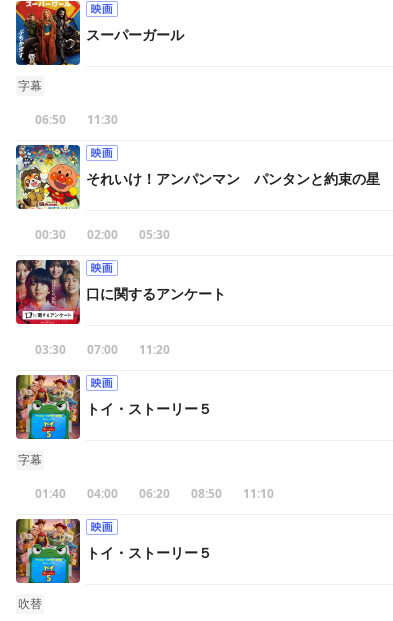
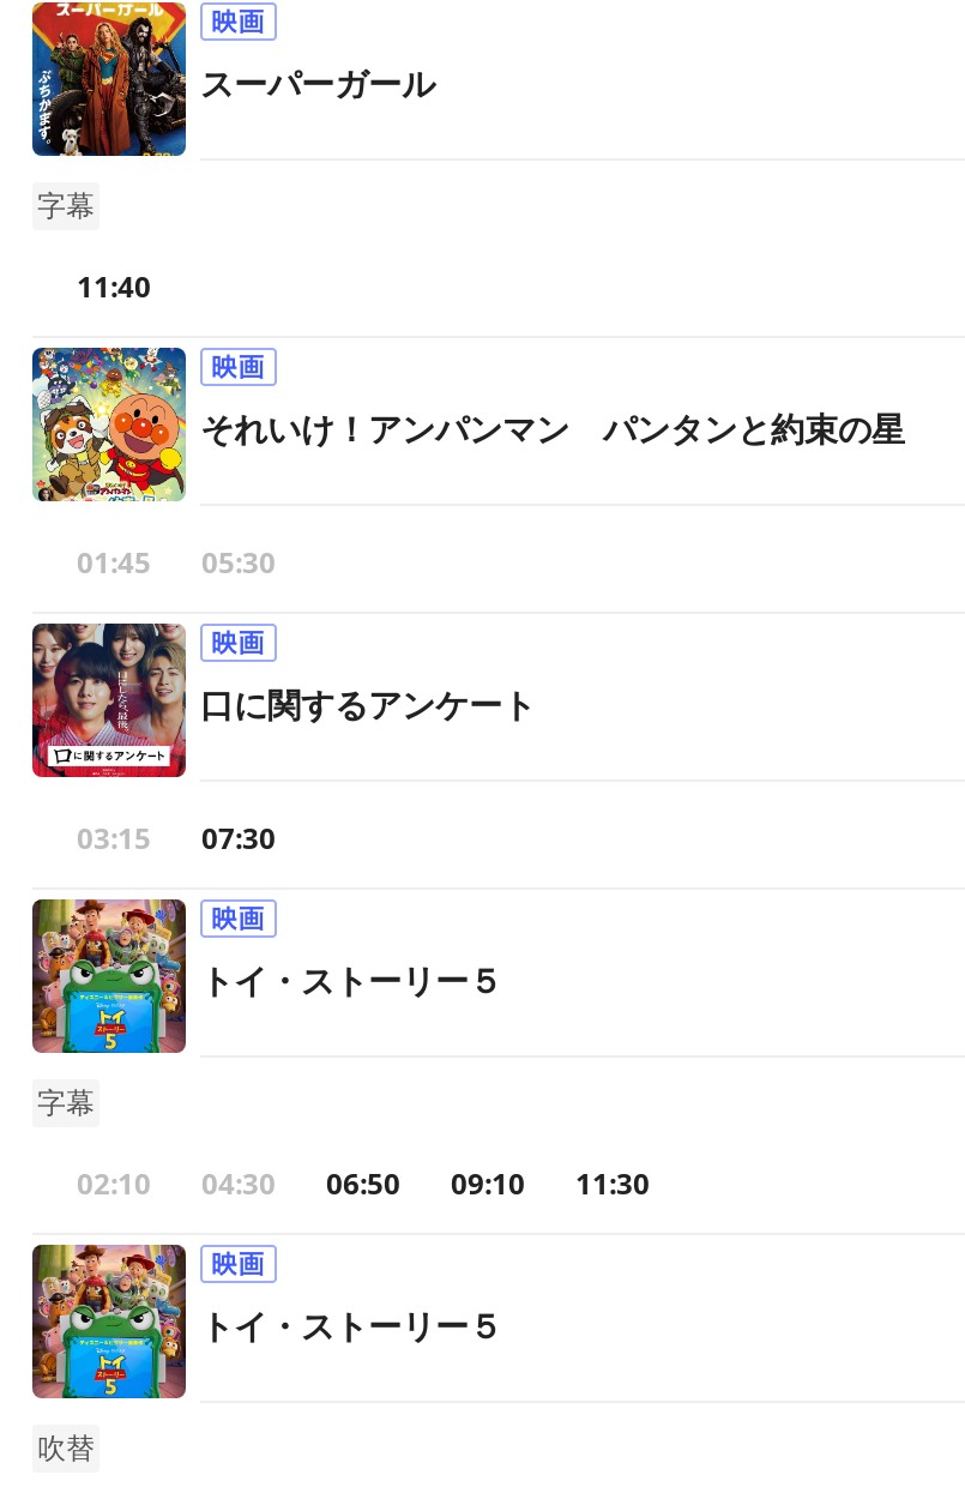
[34,111,117,128] 06:50 | 11:30 -> [77,266,151,307] 11:40
[34,226,117,243] 00:30 | 02:00 -> [77,542,151,583] 01:45
[34,341,169,358] 03:30 | 07:00 | 11:20 -> [77,818,276,859] 03:15 | 07:30
[34,485,65,502] 01:40 -> [77,1163,151,1204] 02:10
[86,485,117,502] 04:00 -> [201,1163,276,1204] 04:30
[138,485,169,502] 06:20 -> [326,1163,400,1204] 06:50
[190,485,221,502] 08:50 -> [451,1163,525,1204] 09:10
[242,485,273,502] 11:10 -> [575,1163,650,1204] 11:30

